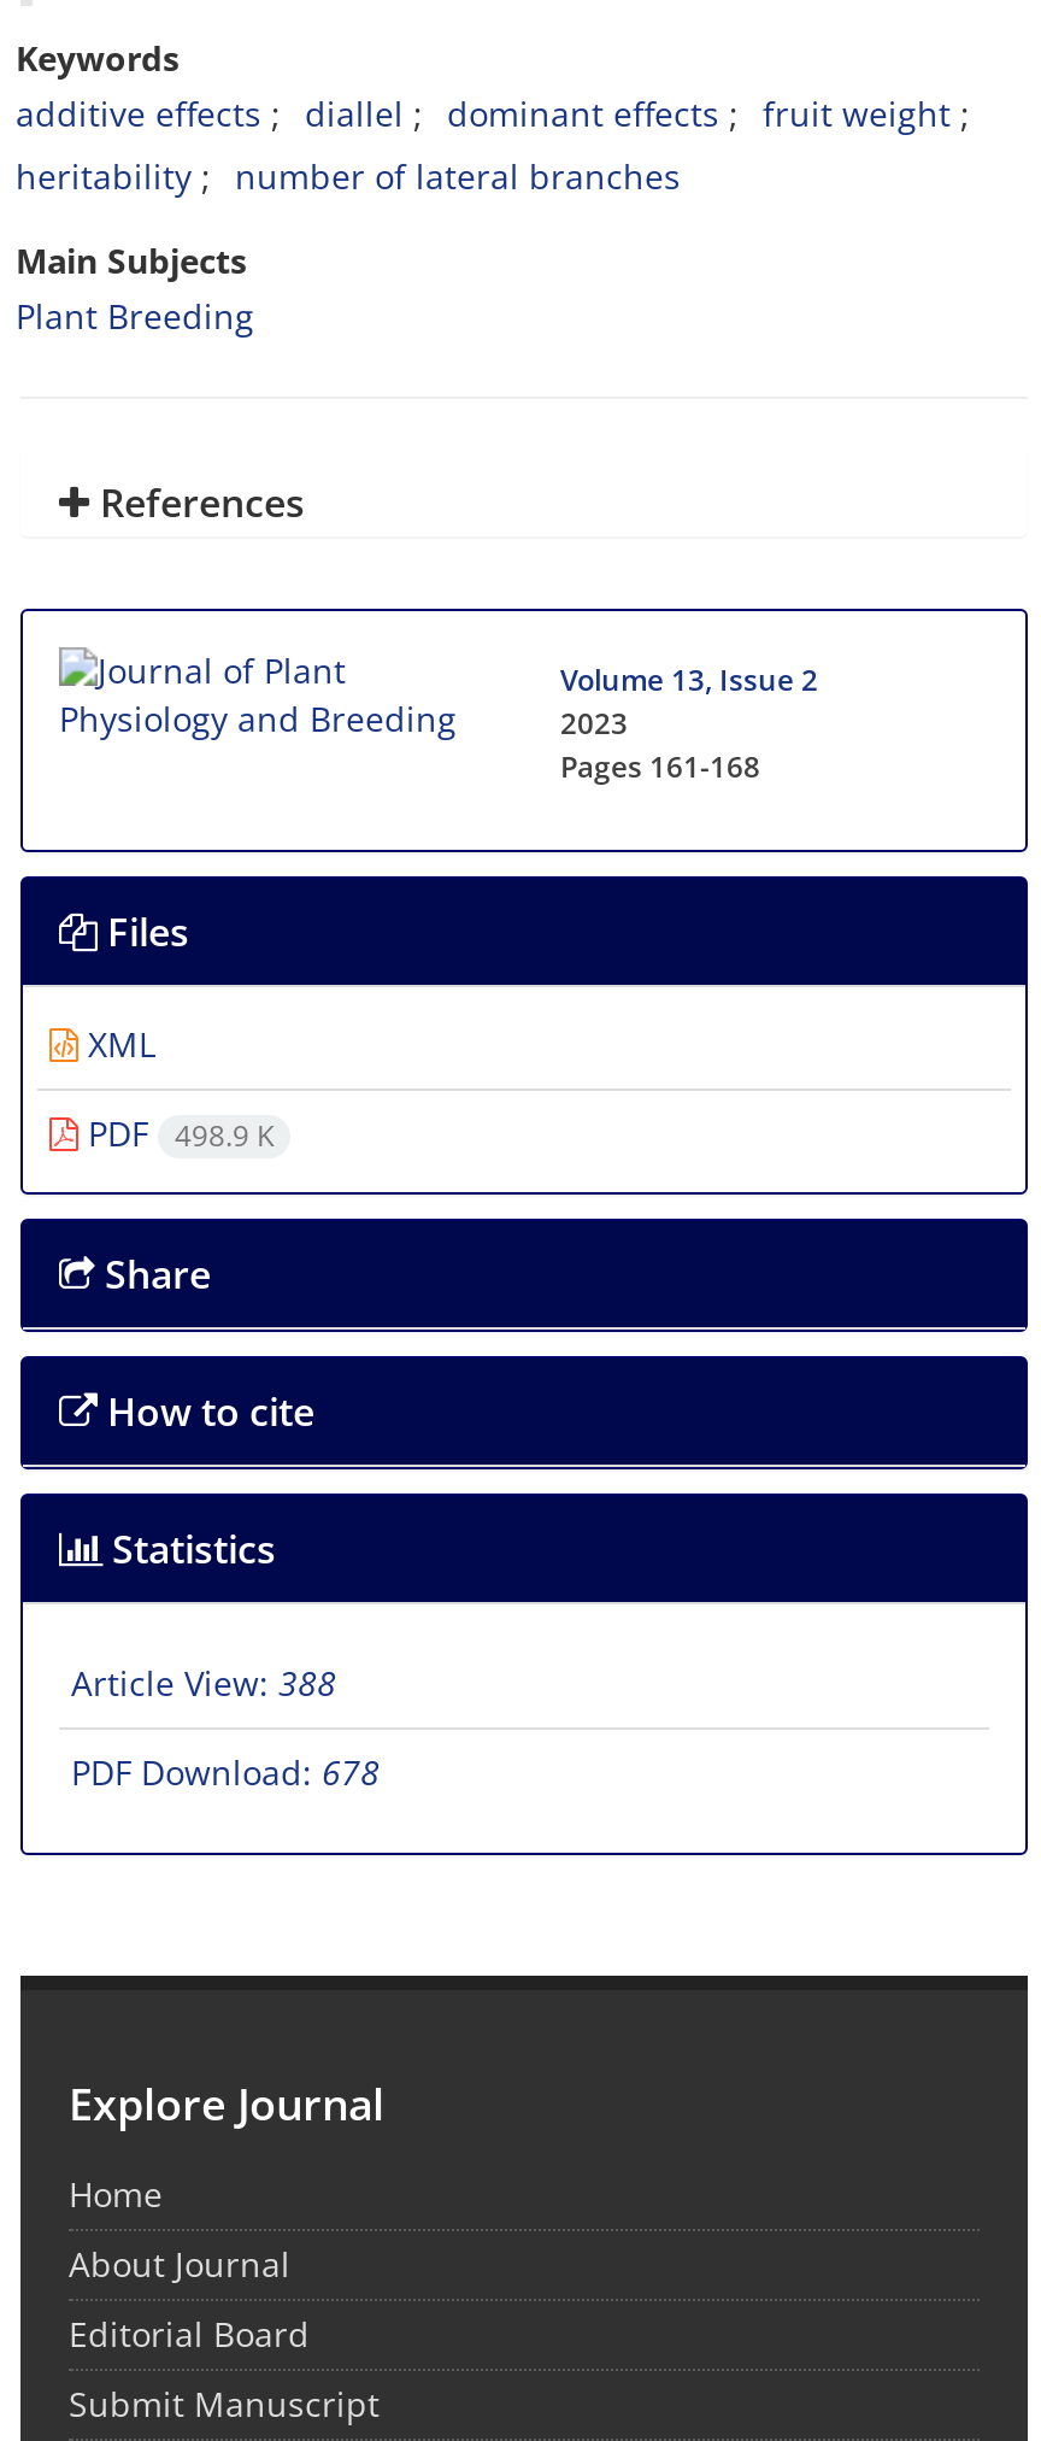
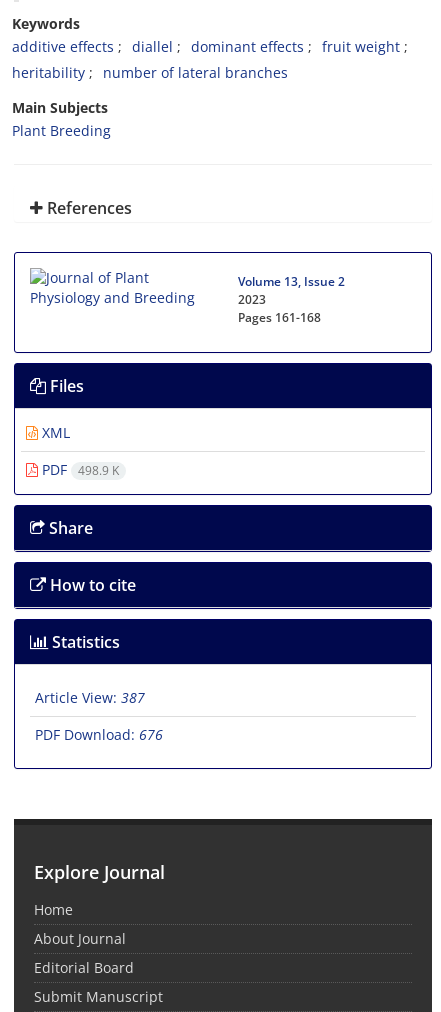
[71,1660,336,1706] Article View: 388 -> [35,688,145,707] Article View: 387
[71,1750,380,1795] PDF Download: 678 -> [35,725,163,744] PDF Download: 676

